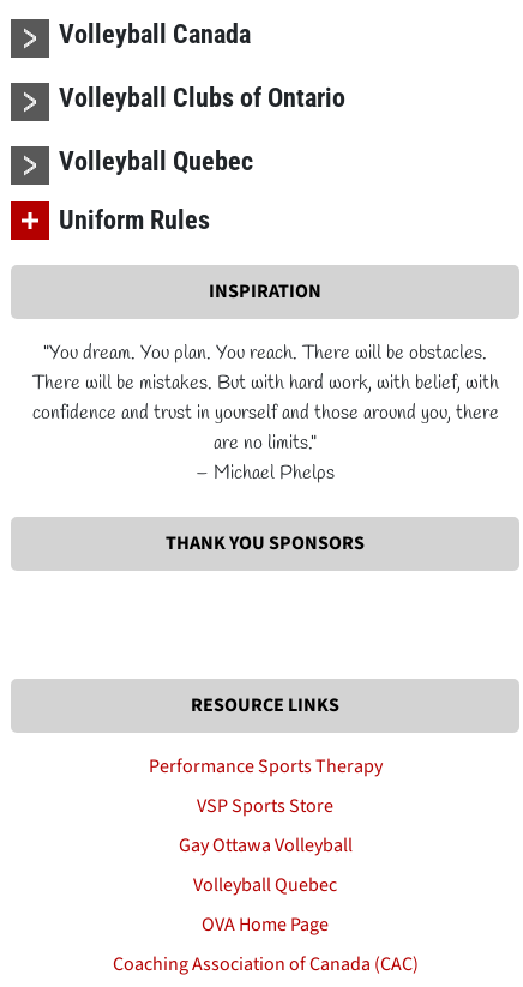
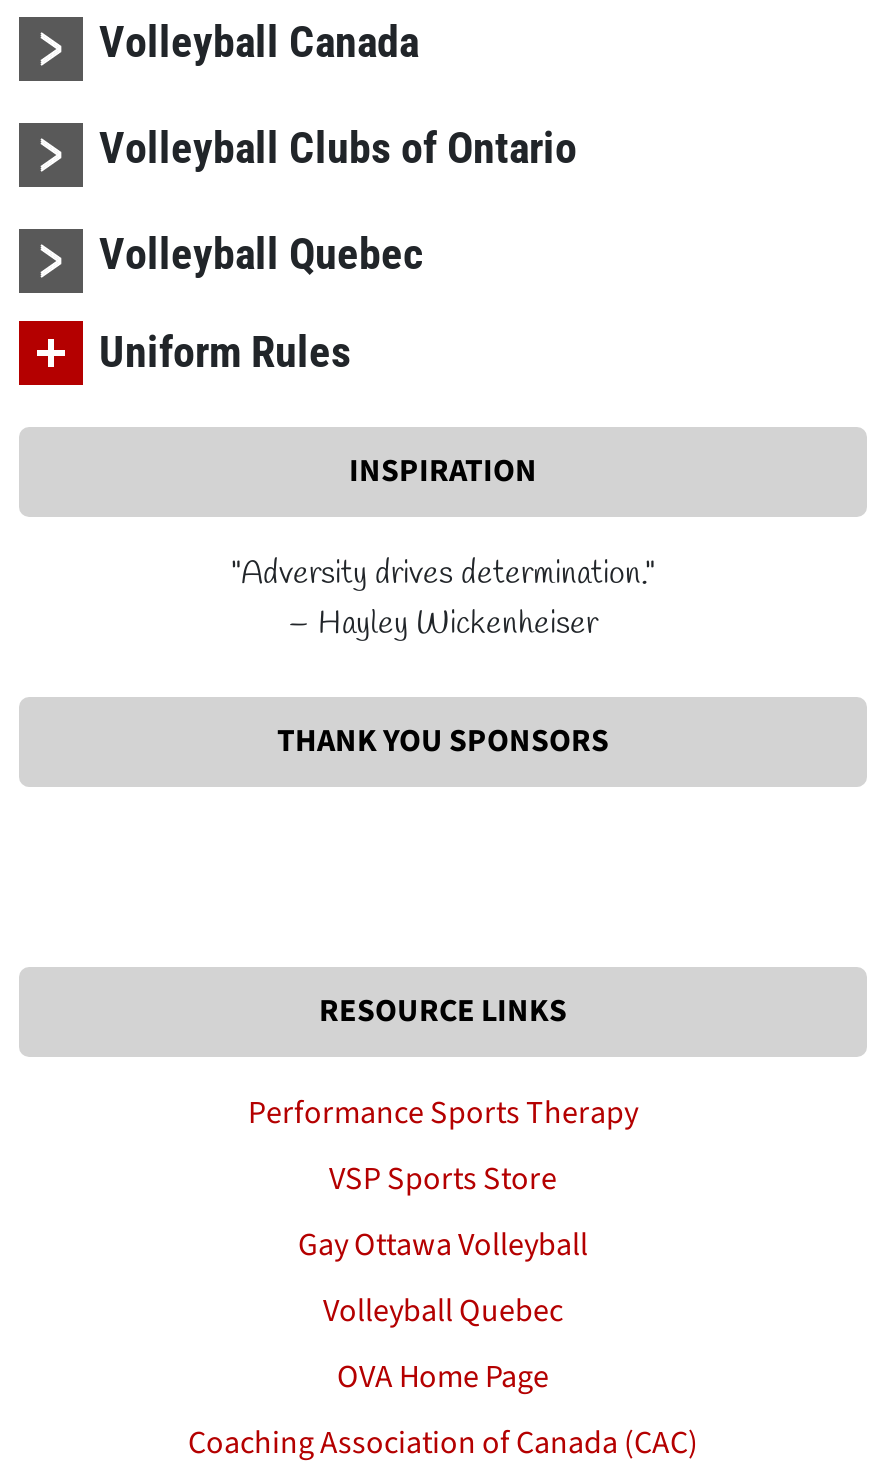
[32,341,498,486] "You dream. You plan. You reach. There will be obstacles. | There will be mistakes. But with hard work, with belief, with | confidence and trust in yourself and those around you, there | are no limits." | – Michael Phelps -> [231,553,655,645] "Adversity drives determination." | – Hayley Wickenheiser

